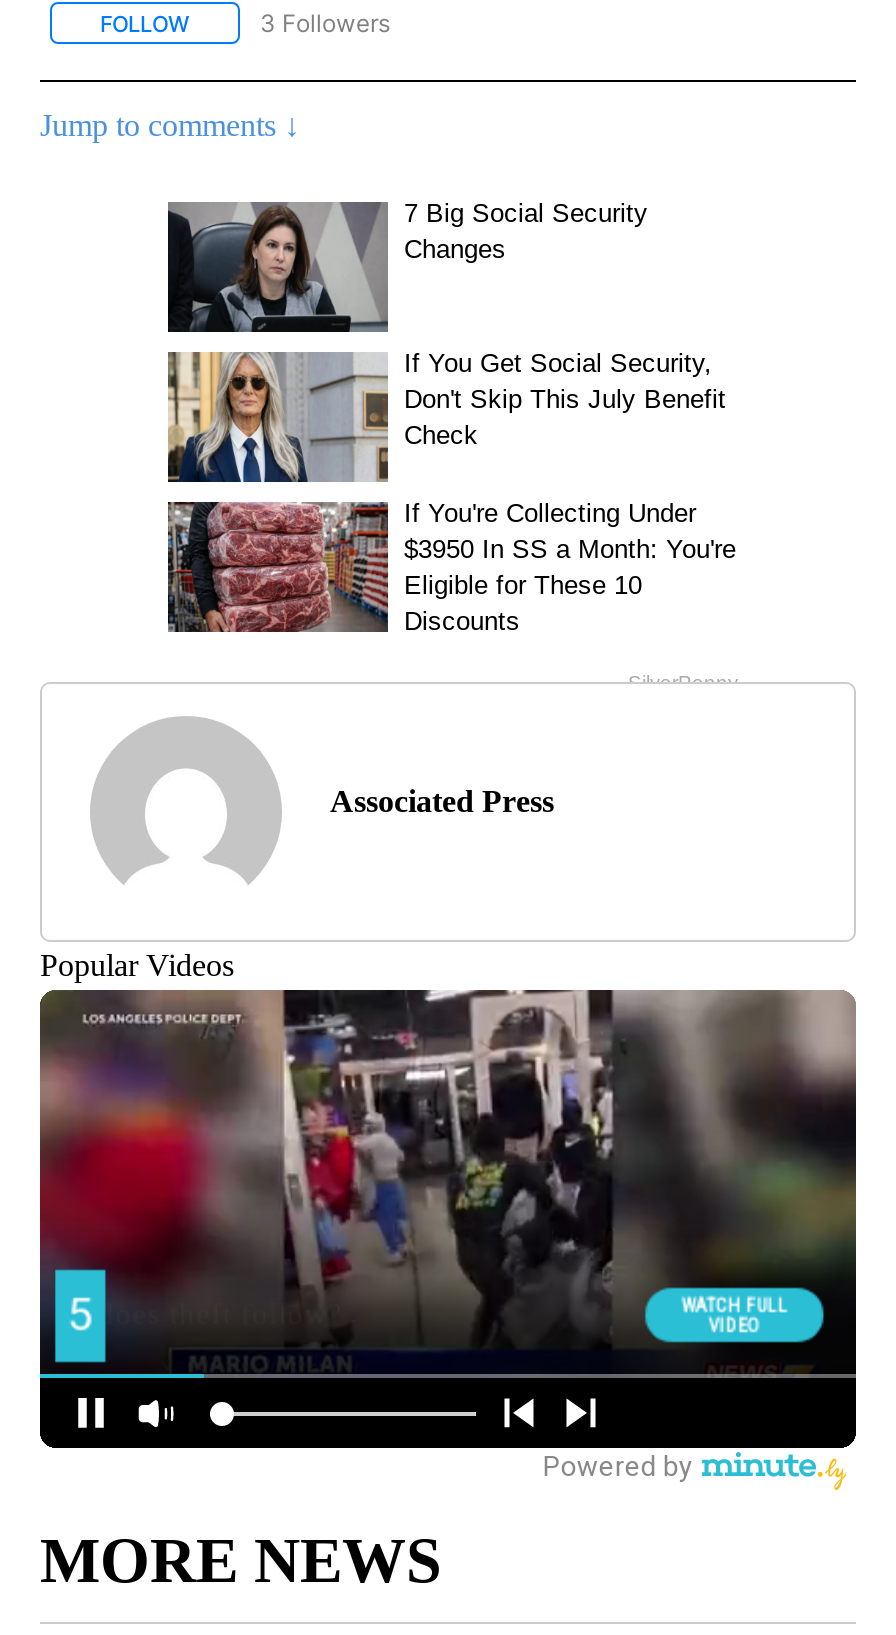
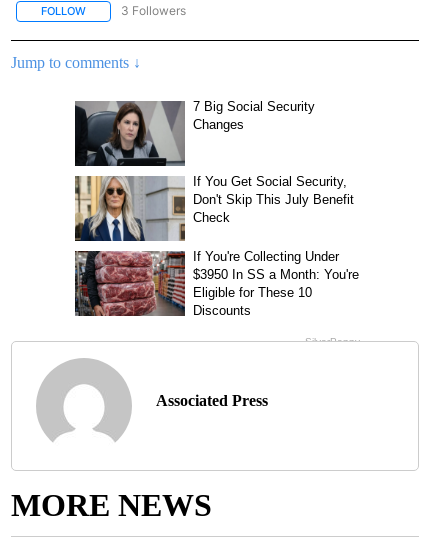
[40,947,234,981] Popular Videos -> none
[38,988,858,1490] [image] -> none

